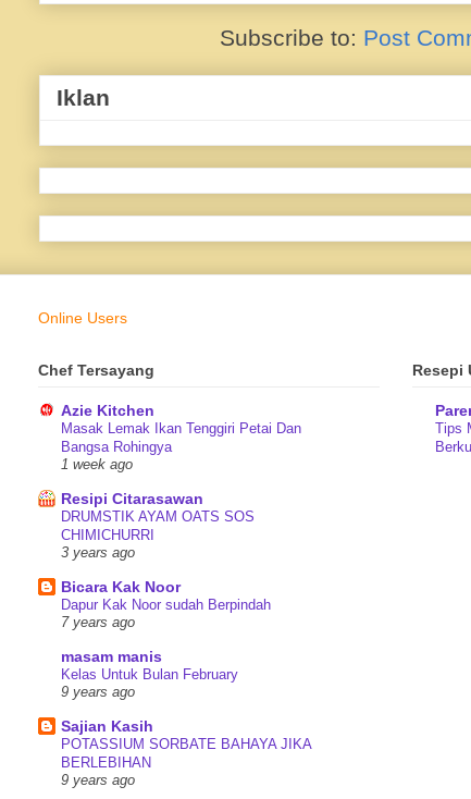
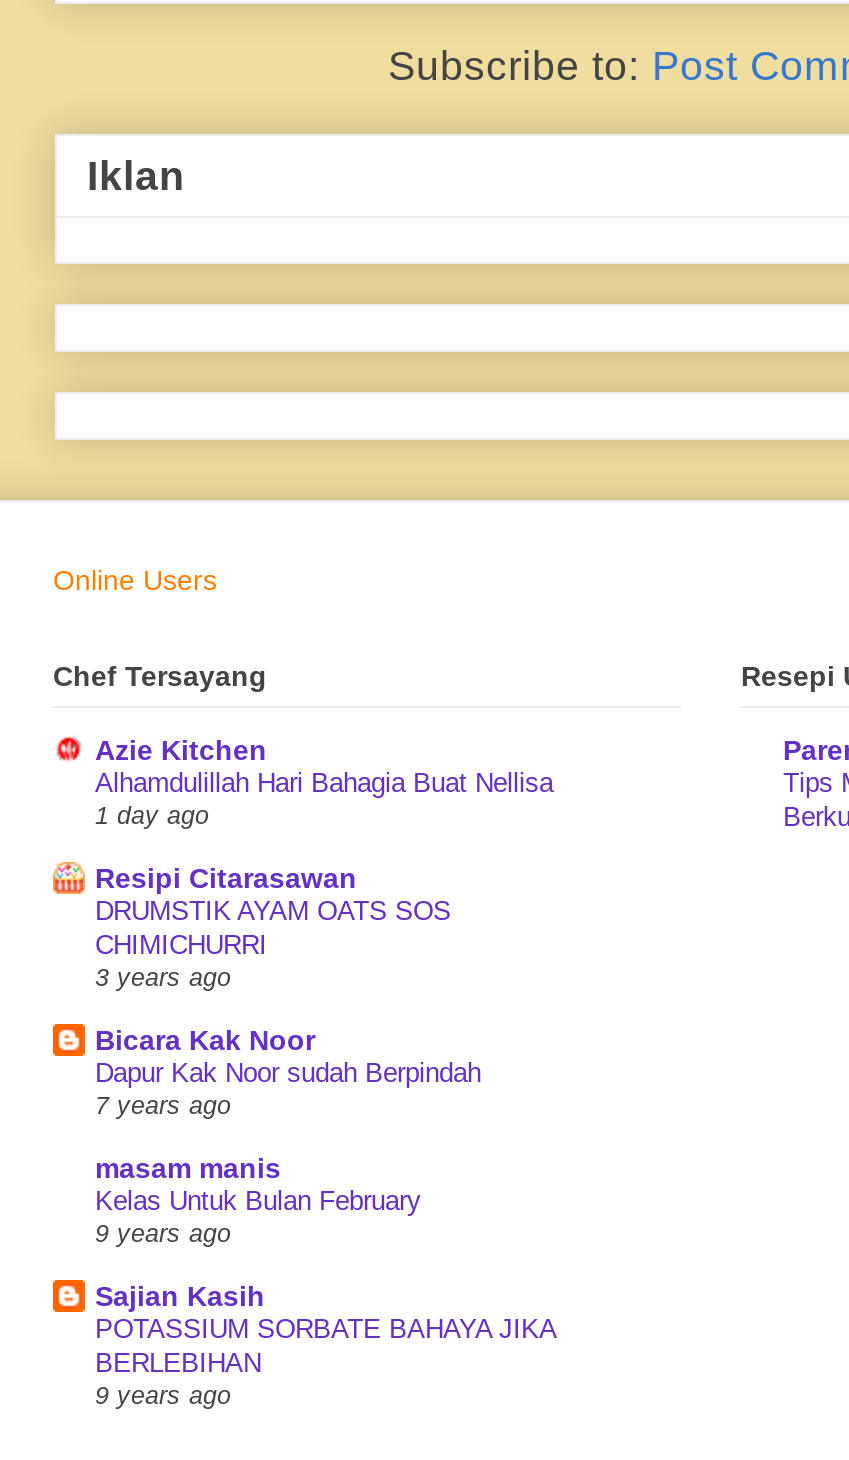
[61,420,301,473] Masak Lemak Ikan Tenggiri Petai Dan | Bangsa Rohingya | 1 week ago -> [95,768,553,830] Alhamdulillah Hari Bahagia Buat Nellisa | 1 day ago

